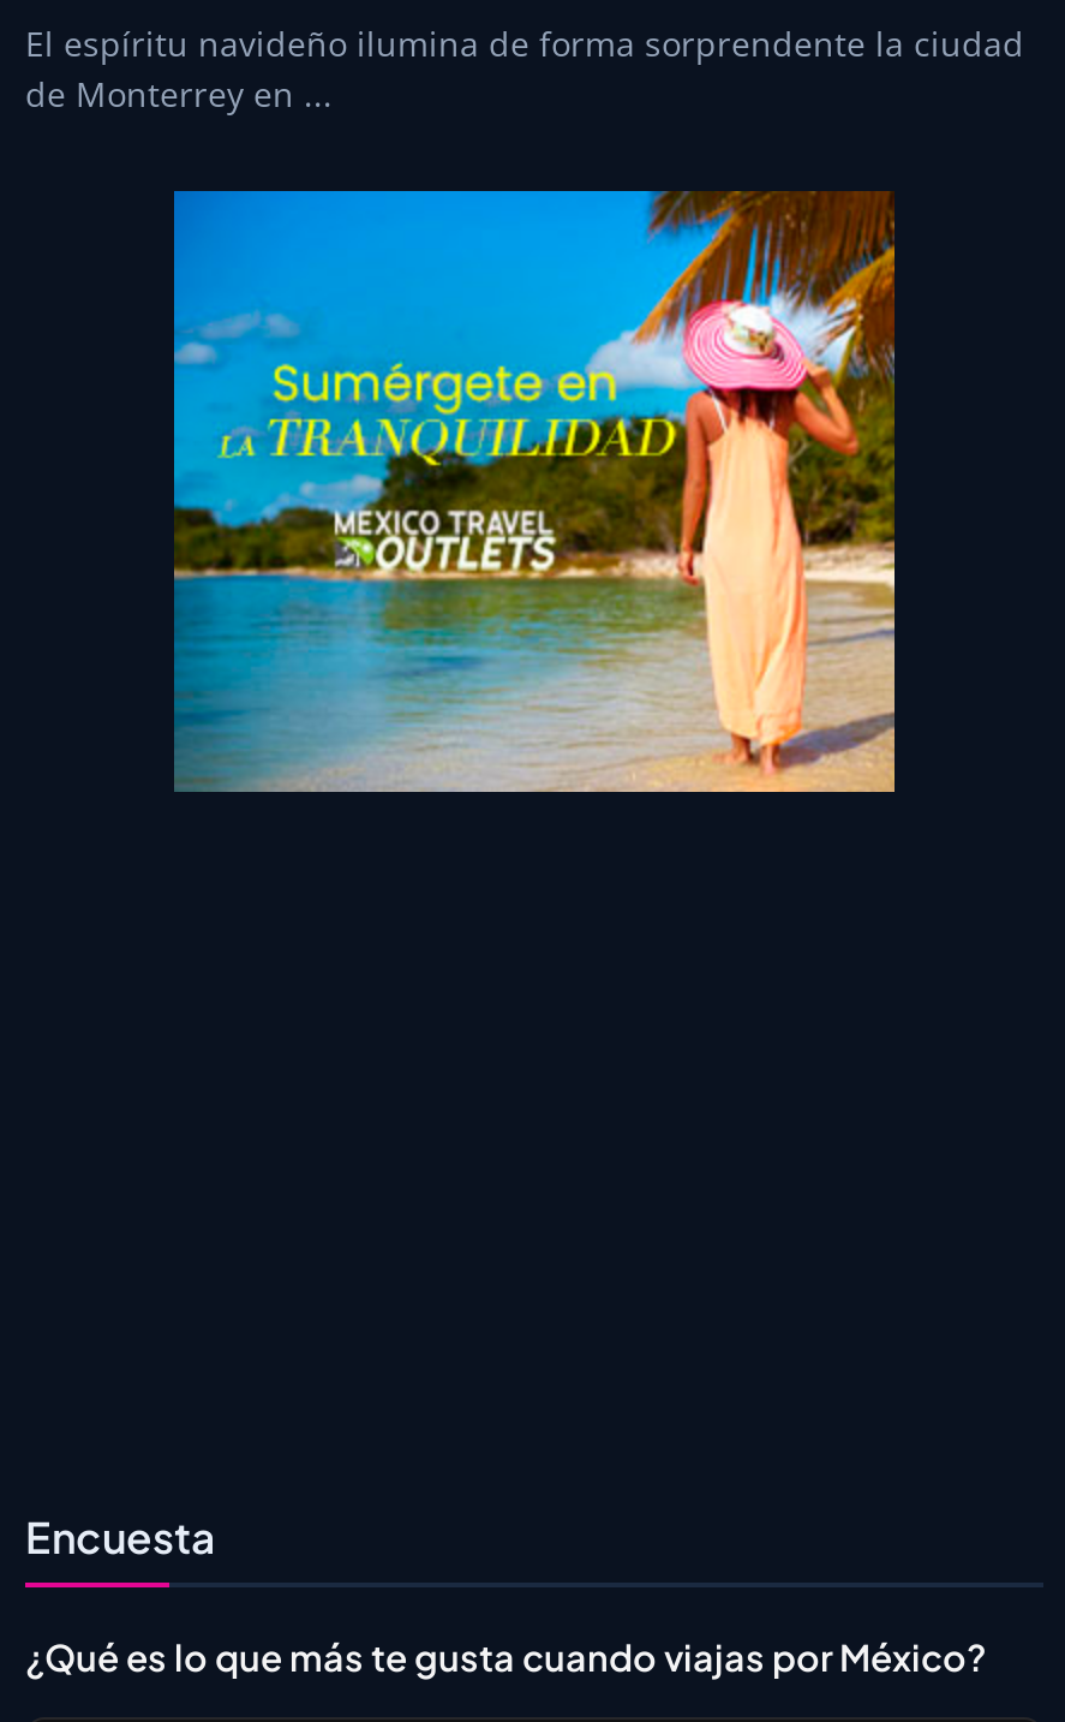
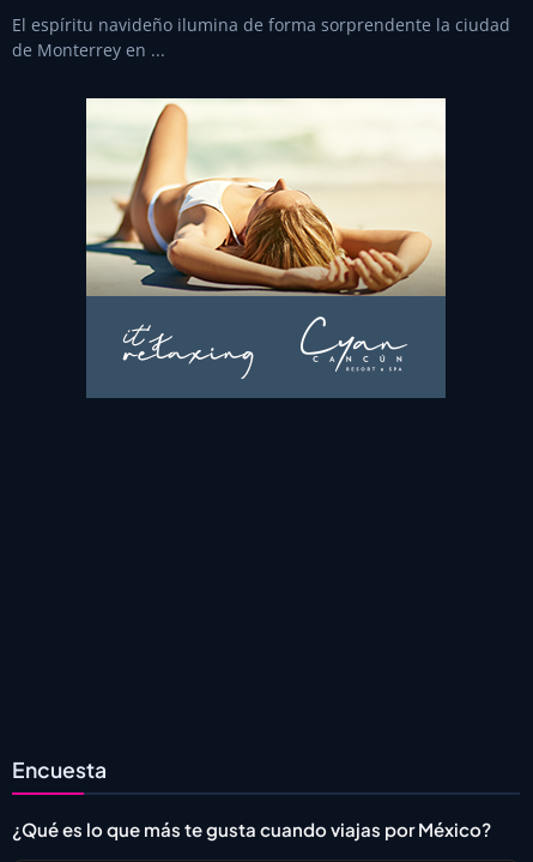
[172,189,897,794] [image] -> [85,97,447,398] [image]

